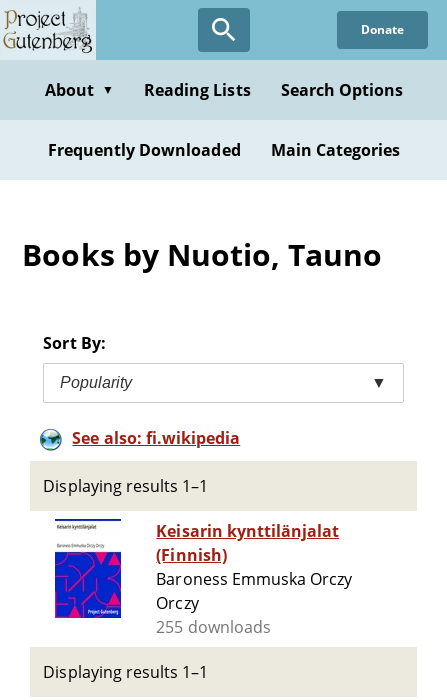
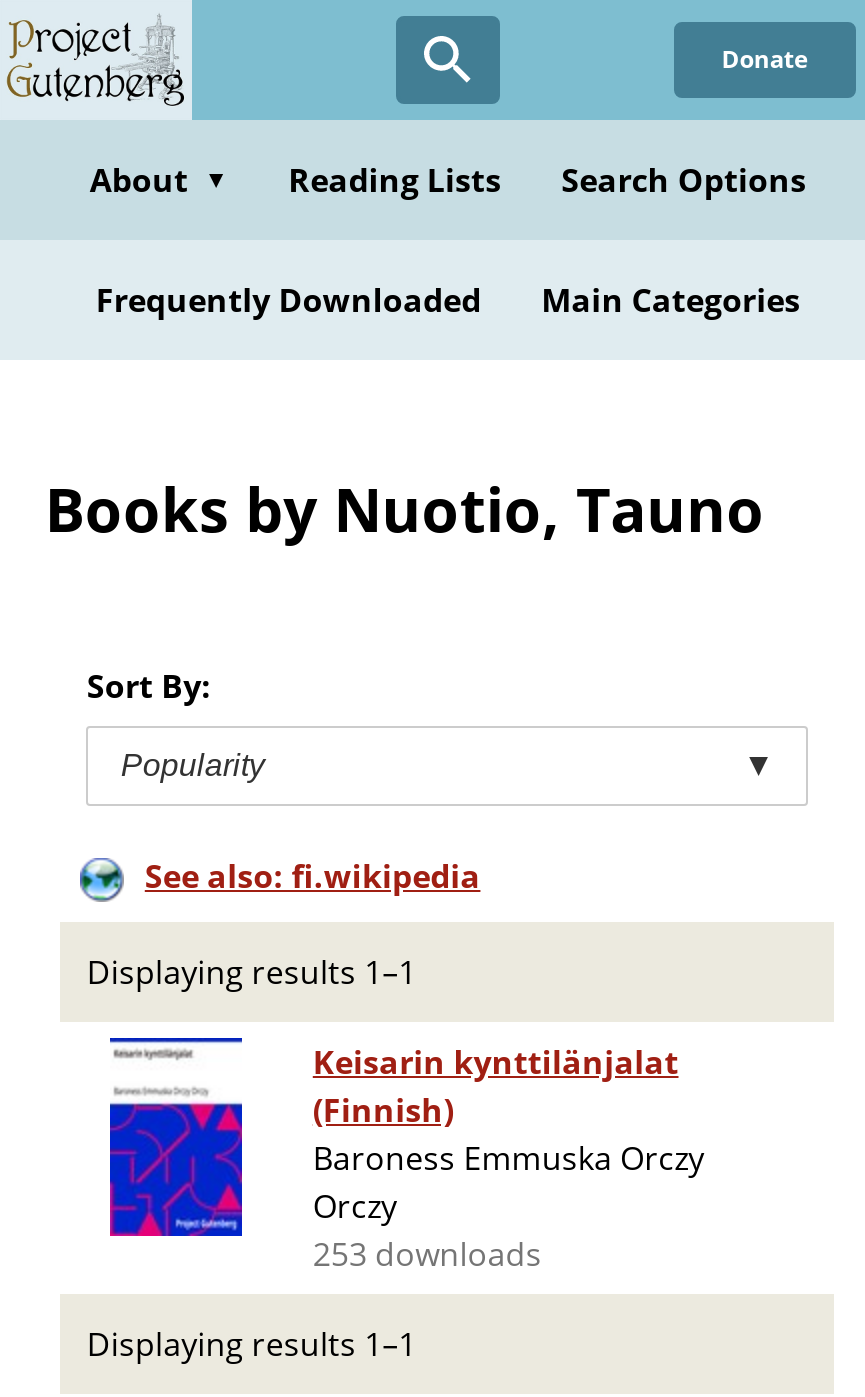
[156,616,271,638] 255 downloads -> [313,1232,542,1276] 253 downloads

